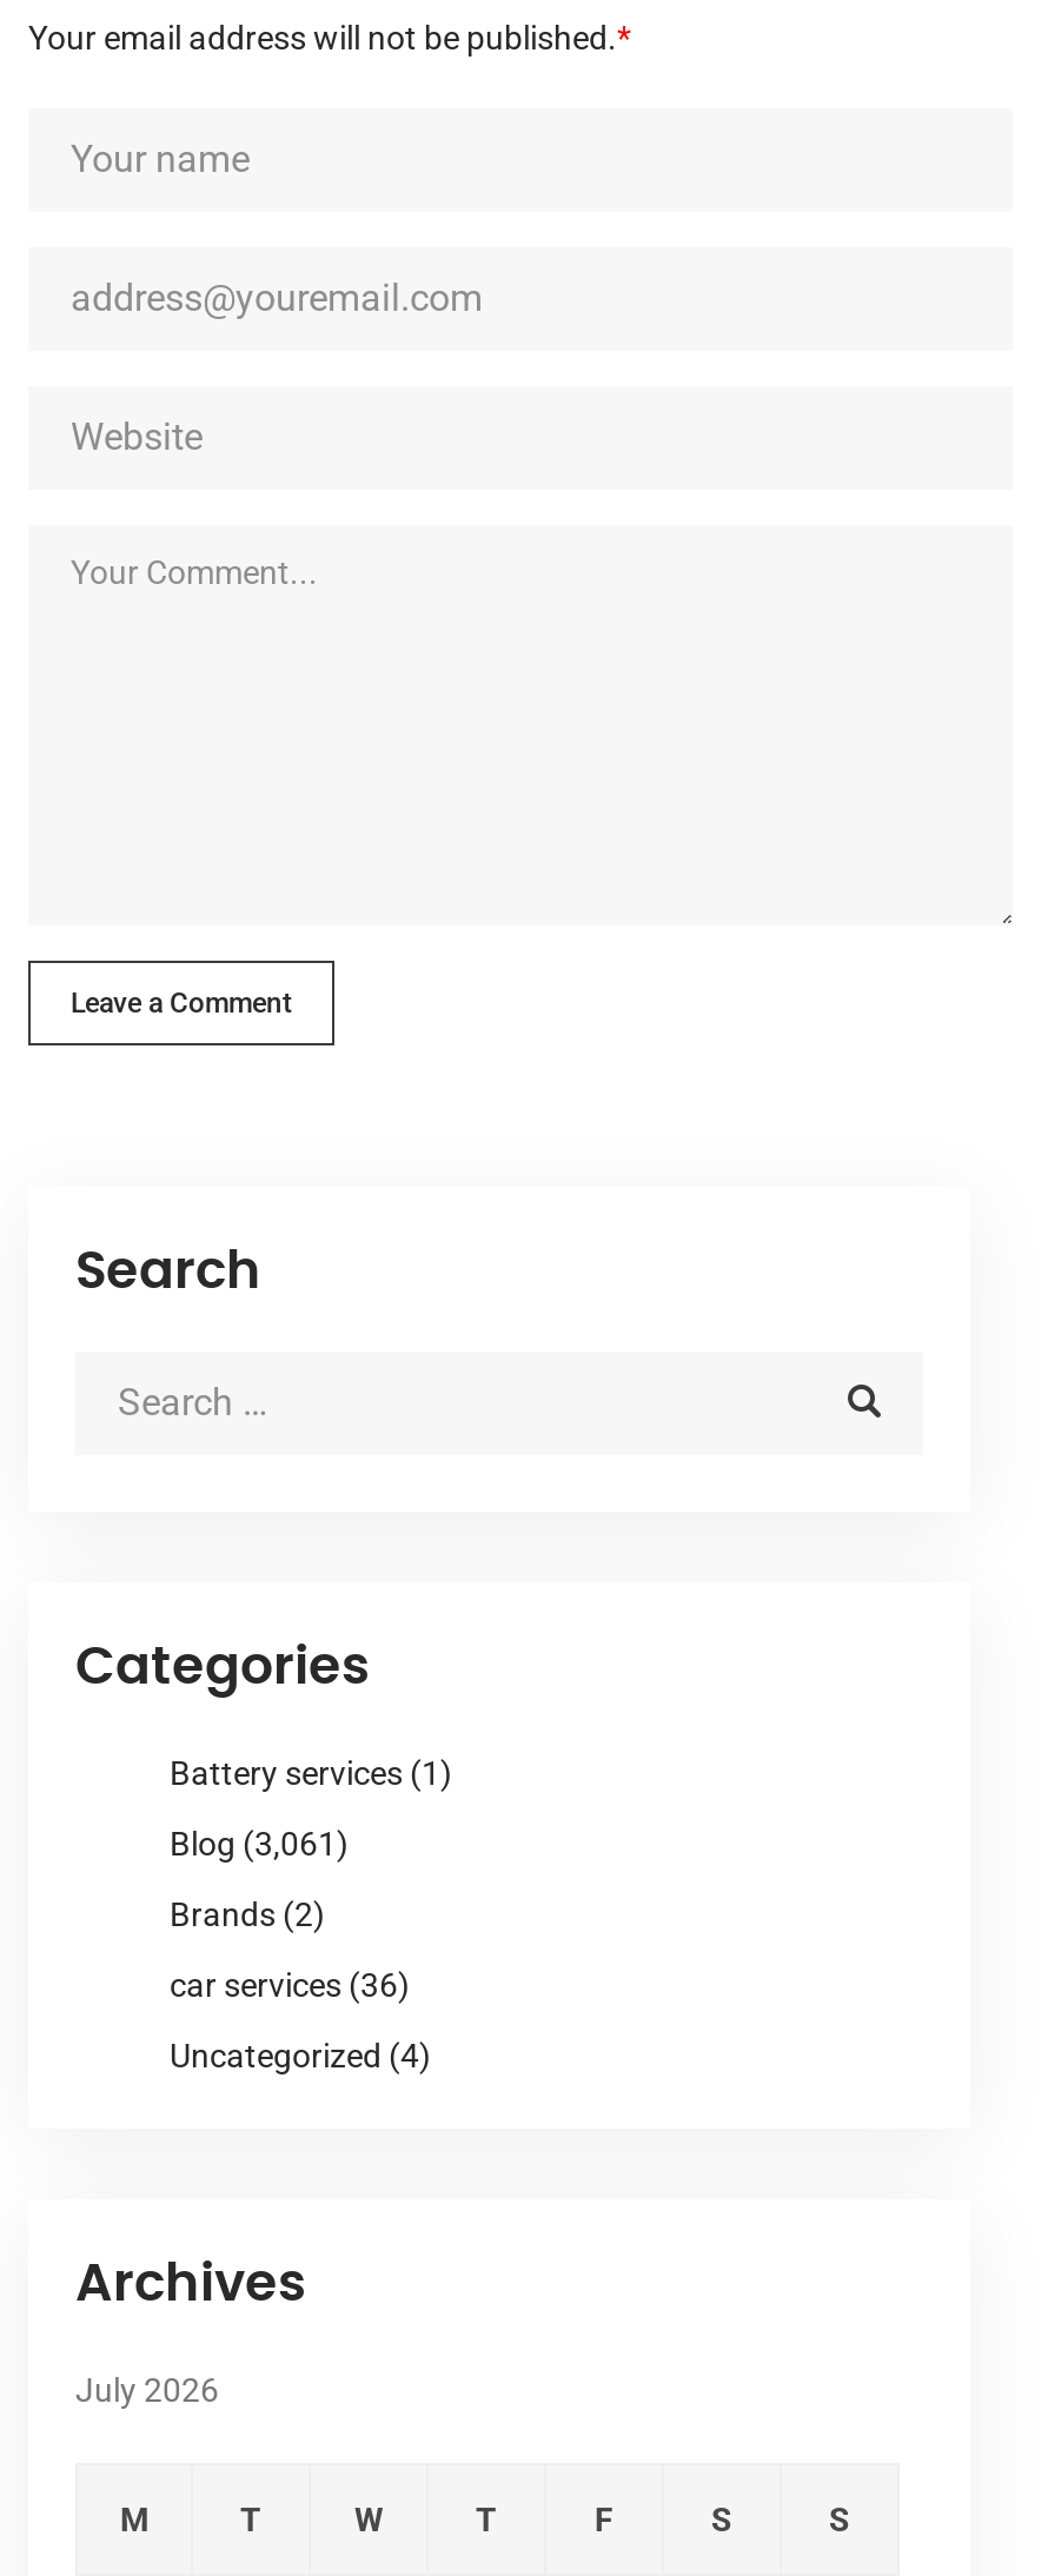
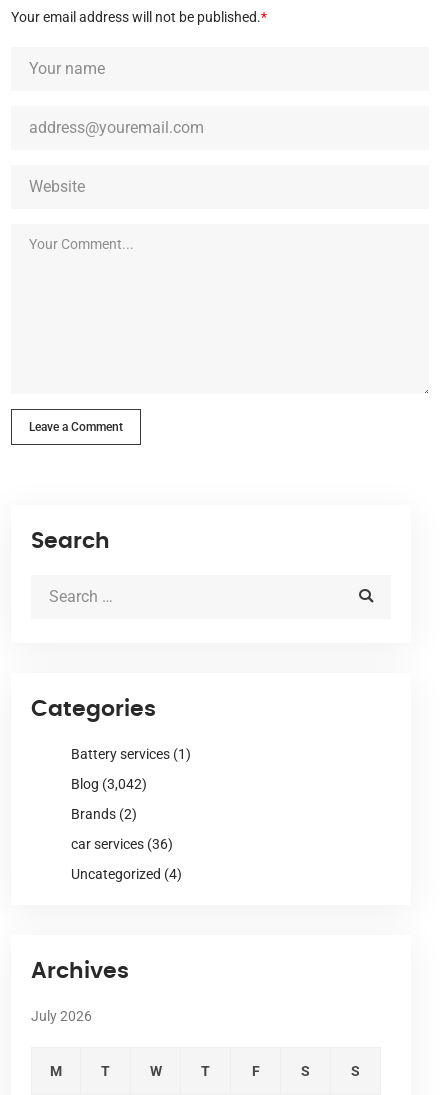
[170,1824,349,1861] Blog (3,061) -> [71,775,147,791] Blog (3,042)

